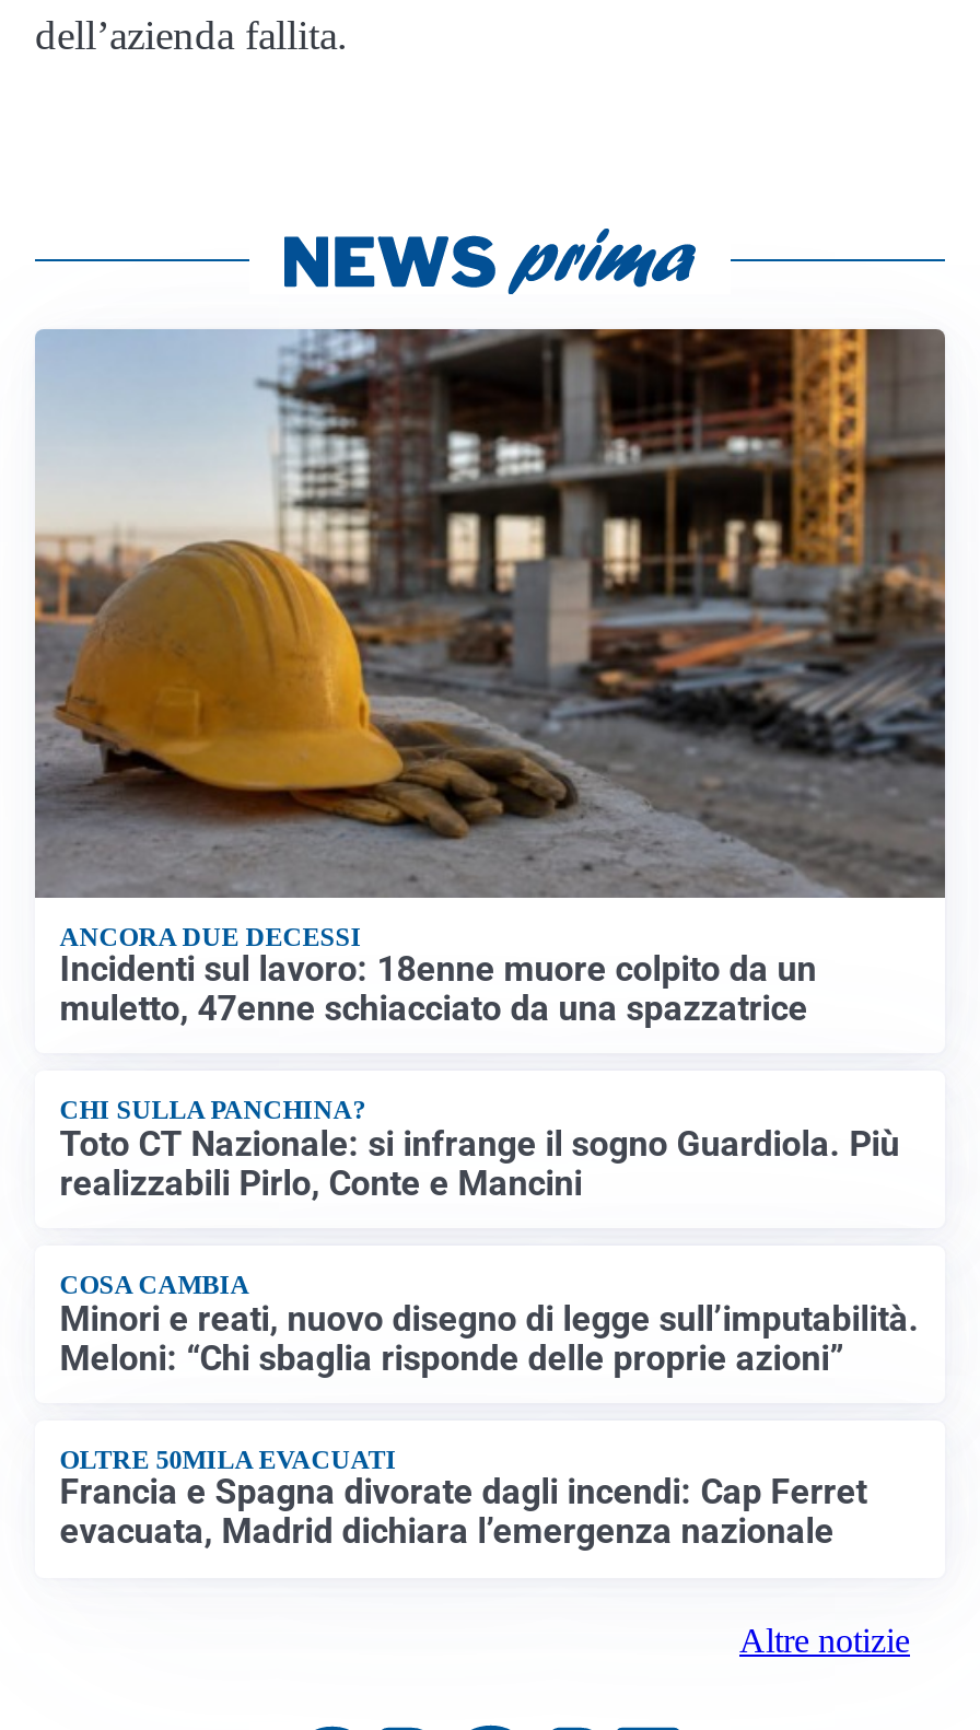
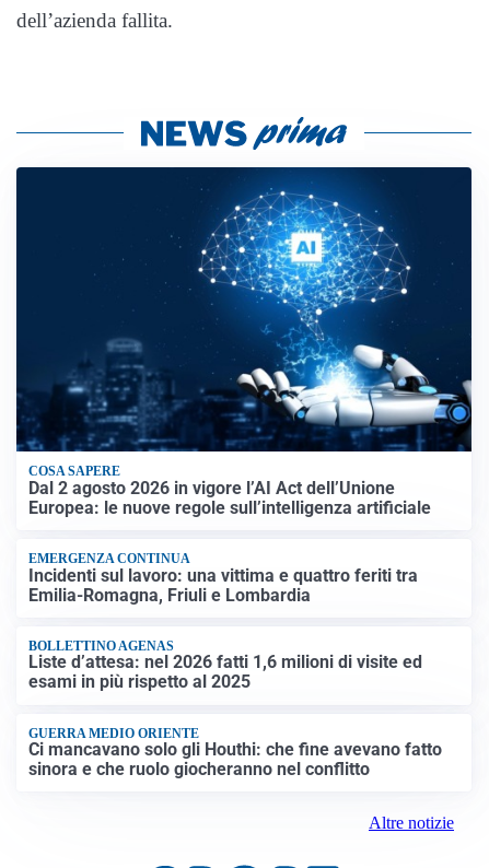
[33,326,947,1030] [image] | ANCORA DUE DECESSI | Incidenti sul lavoro: 18enne muore colpito da un | muletto, 47enne schiacciato da una spazzatrice -> [15,166,473,518] [image] | COSA SAPERE | Dal 2 agosto 2026 in vigore l’AI Act dell’Unione | Europea: le nuove regole sull’intelligenza artificiale
[59,1096,899,1204] CHI SULLA PANCHINA? | Toto CT Nazionale: si infrange il sogno Guardiola. Più | realizzabili Pirlo, Conte e Mancini -> [29,551,418,605] EMERGENZA CONTINUA | Incidenti sul lavoro: una vittima e quattro feriti tra | Emilia-Romagna, Friuli e Lombardia
[59,1271,919,1379] COSA CAMBIA | Minori e reati, nuovo disegno di legge sull’imputabilità. | Meloni: “Chi sbaglia risponde delle proprie azioni” -> [29,638,422,692] BOLLETTINO AGENAS | Liste d’attesa: nel 2026 fatti 1,6 milioni di visite ed | esami in più rispetto al 2025
[59,1445,867,1553] OLTRE 50MILA EVACUATI | Francia e Spagna divorate dagli incendi: Cap Ferret | evacuata, Madrid dichiara l’emergenza nazionale -> [29,726,442,780] GUERRA MEDIO ORIENTE | Ci mancavano solo gli Houthi: che fine avevano fatto | sinora e che ruolo giocheranno nel conflitto

